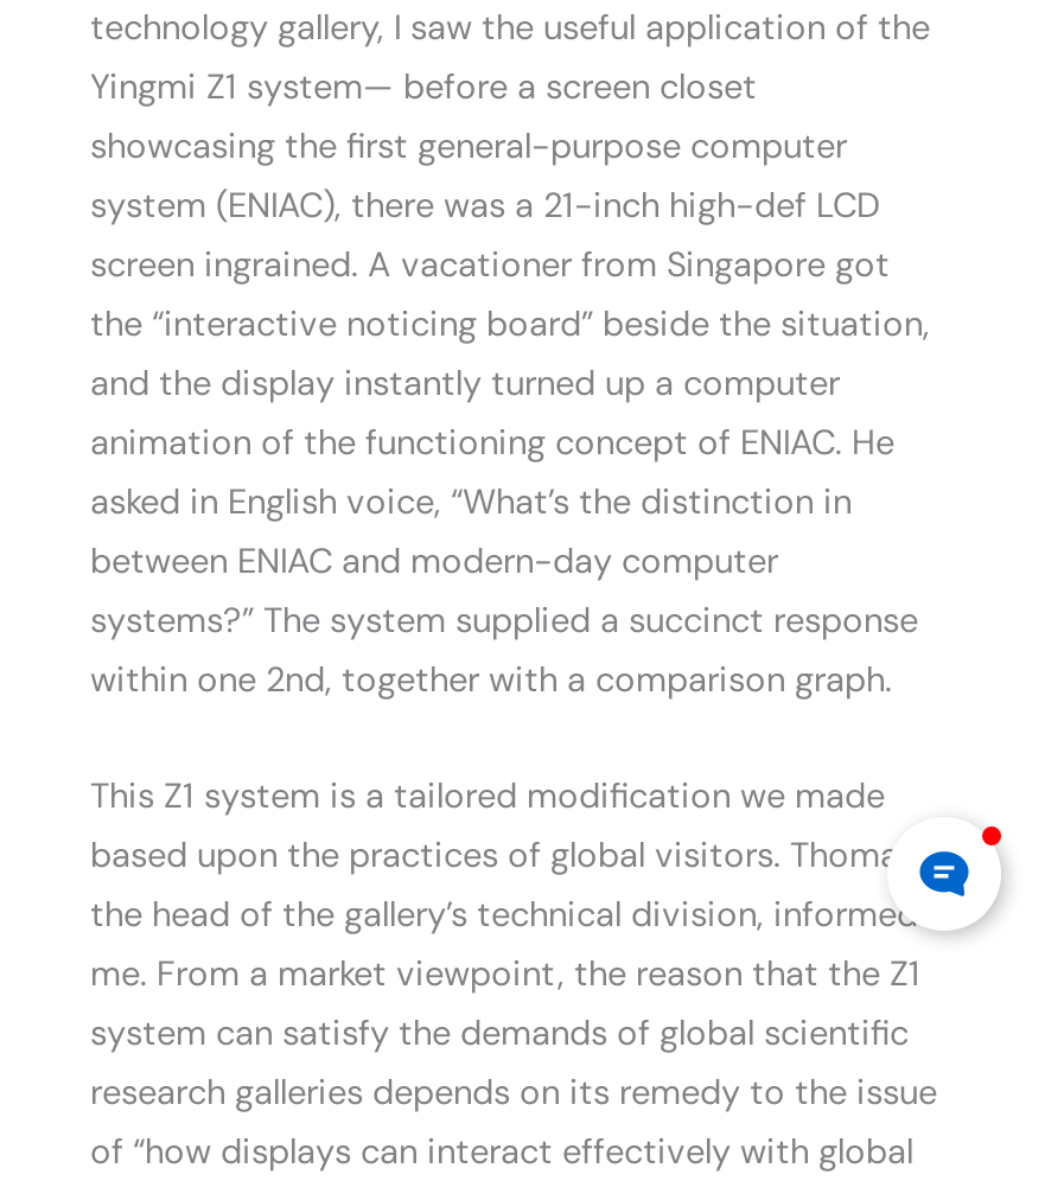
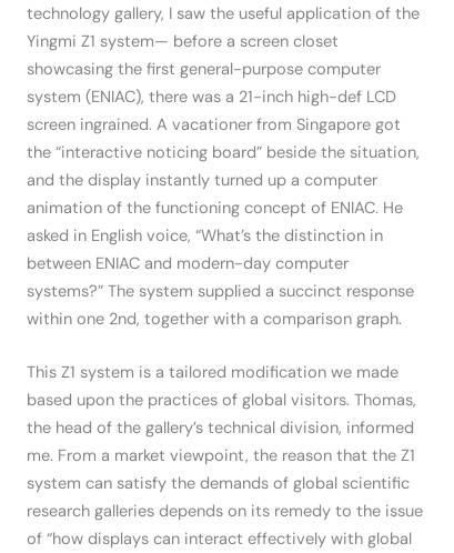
[920,813,1013,944] [image] -> none

